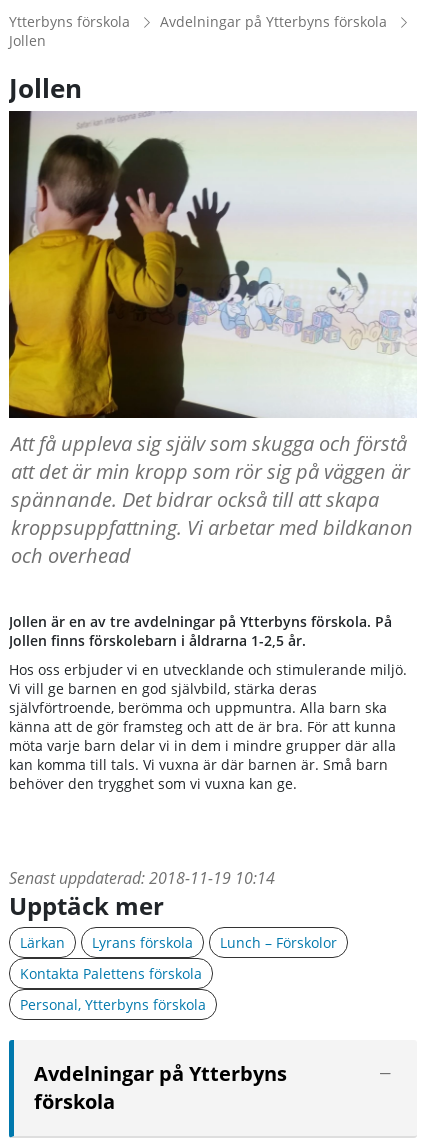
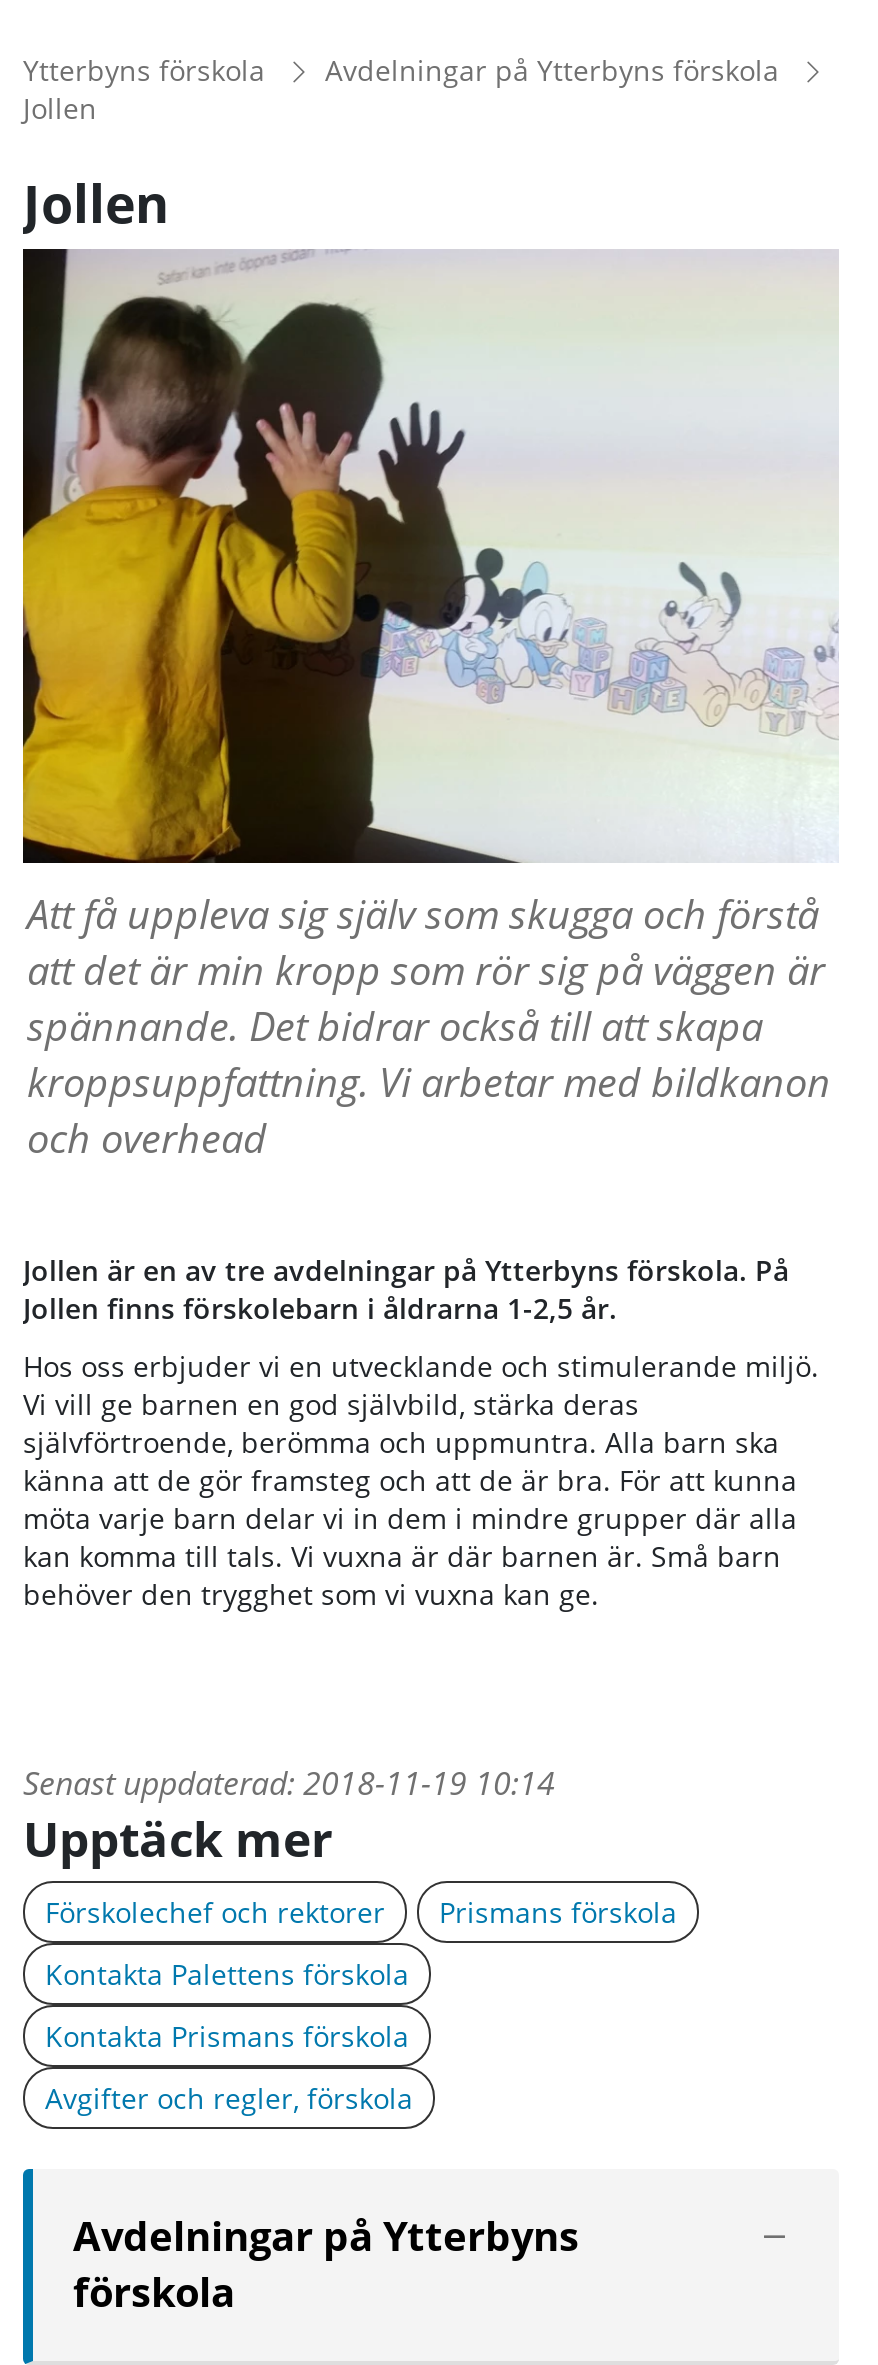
[20,933,337,952] Lärkan | Lyrans förskola | Lunch – Förskolor -> [45,1893,677,1931] Förskolechef och rektorer | Prismans förskola
[20,995,206,1014] Personal, Ytterbyns förskola -> [45,2017,413,2117] Kontakta Prismans förskola | Avgifter och regler, förskola

